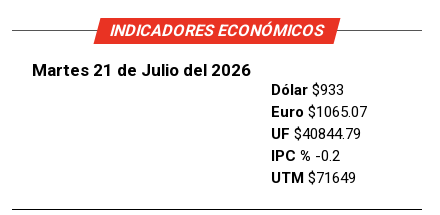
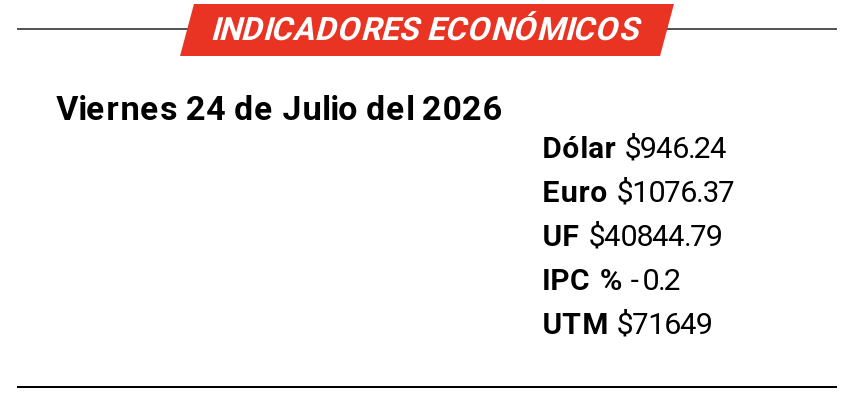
[32,60,251,80] Martes 21 de Julio del 2026 -> [56,89,502,129] Viernes 24 de Julio del 2026
[271,81,344,99] Dólar $933 -> [542,131,726,167] Dólar $946.24
[271,103,367,121] Euro $1065.07 -> [542,175,734,211] Euro $1076.37

